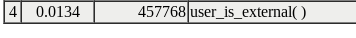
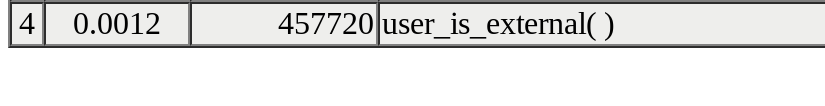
[8,3,79,20] 4 0.0134 -> [19,6,161,40] 4 0.0012
[138,3,306,20] 457768 user_is_external( ) -> [278,6,614,40] 457720 user_is_external( )

